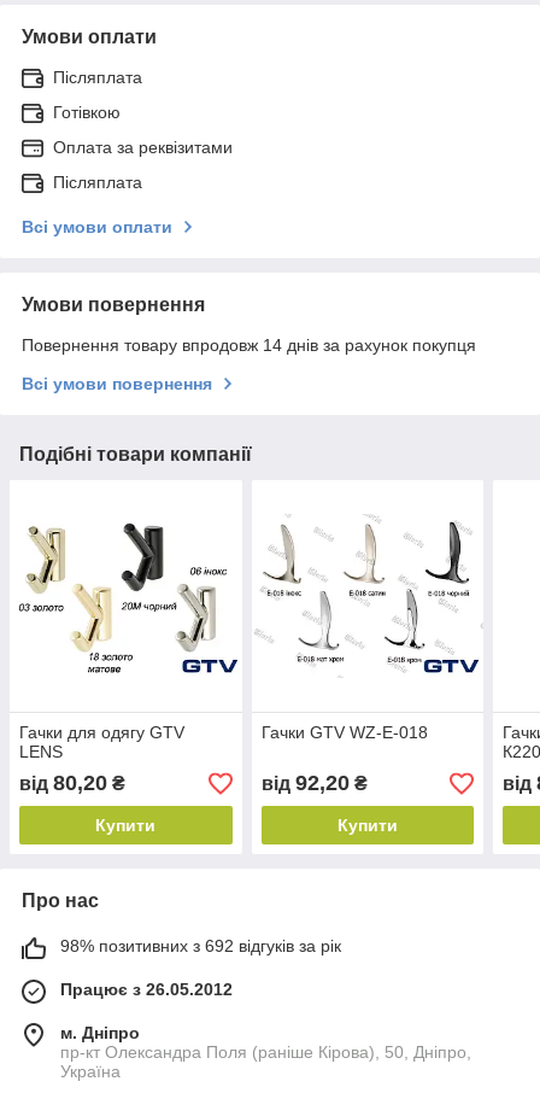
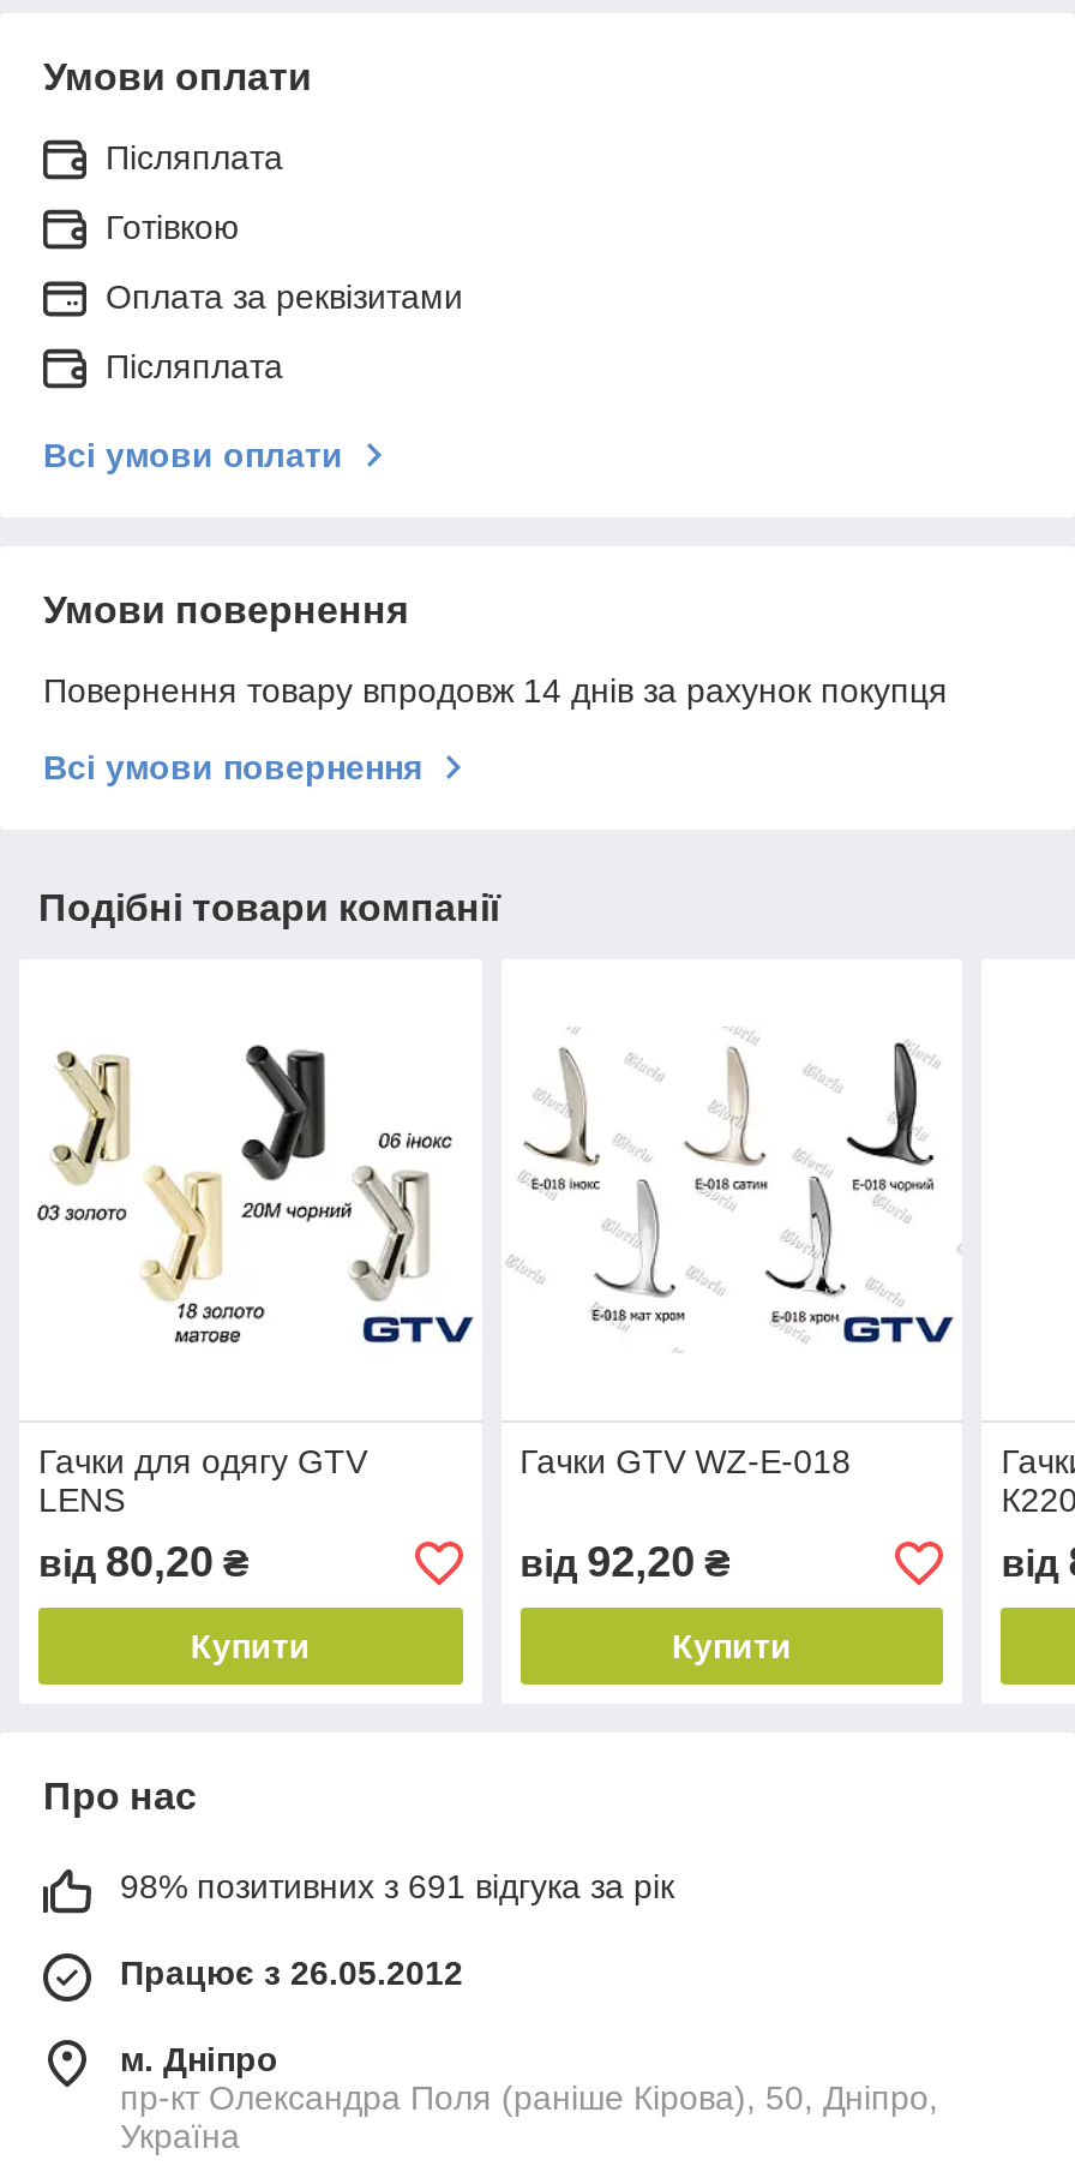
[60,937,341,956] 98% позитивних з 692 відгуків за рік -> [120,1868,674,1906] 98% позитивних з 691 відгука за рік

